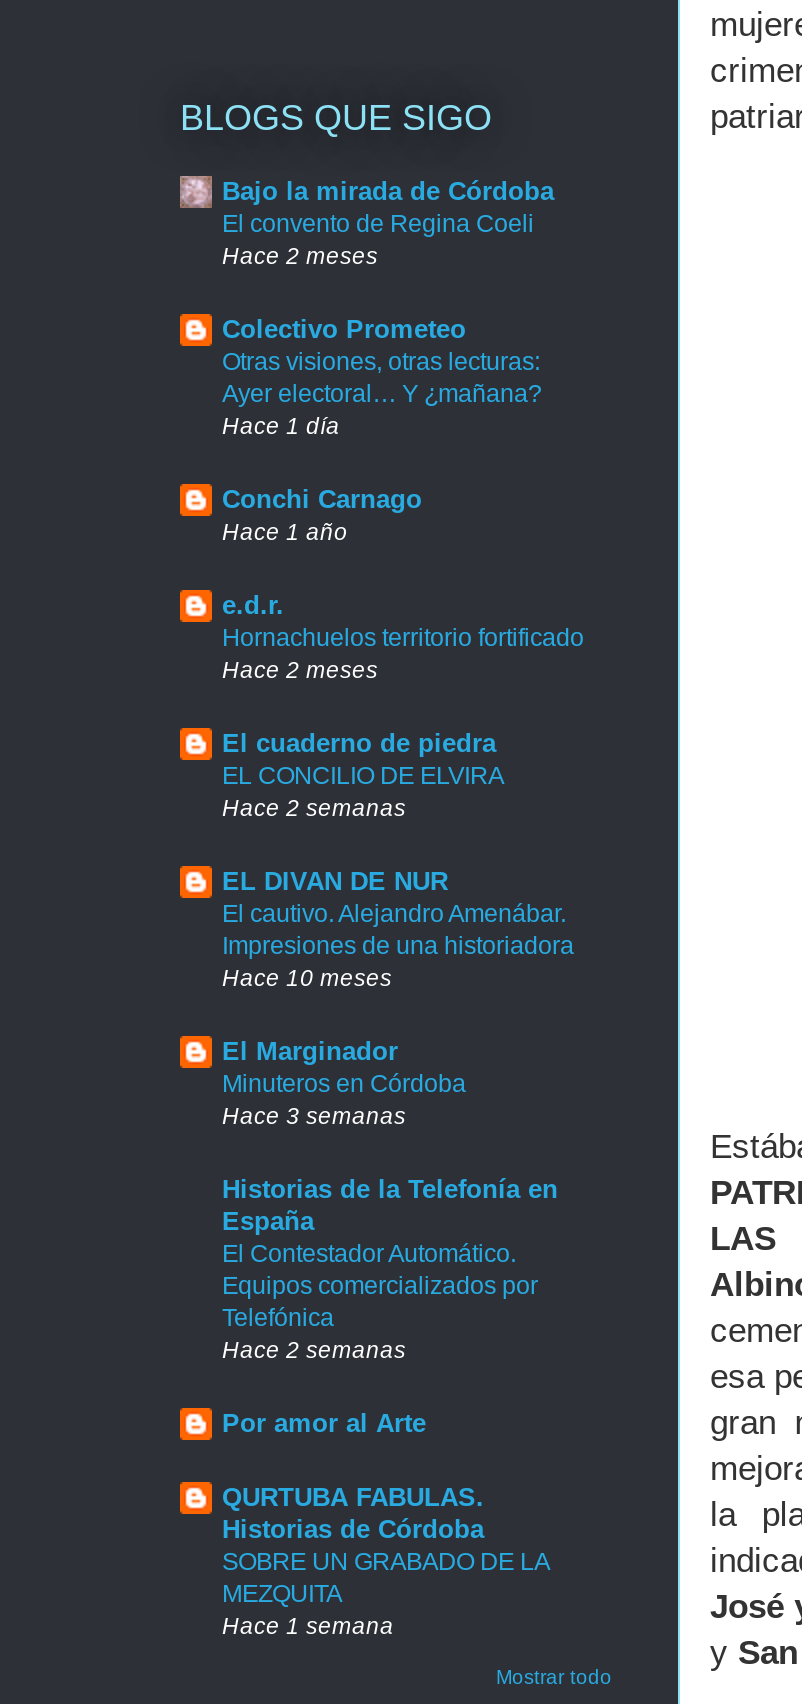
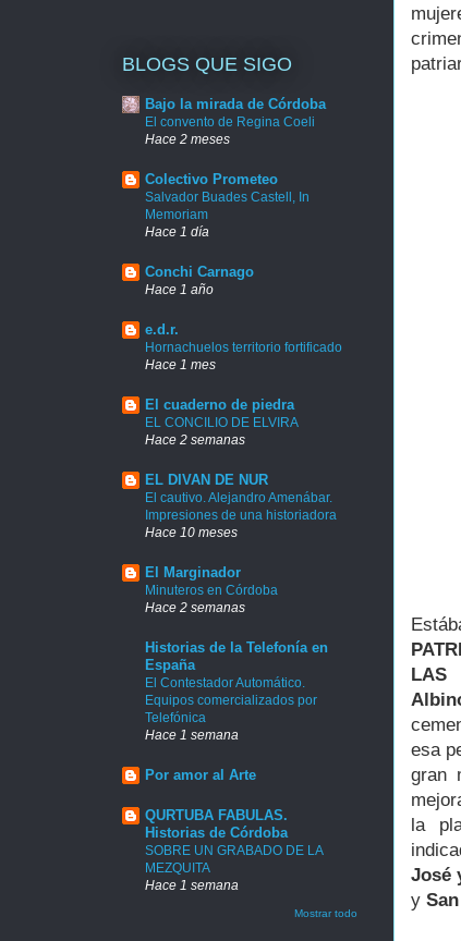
[222,347,542,407] Otras visiones, otras lecturas: | Ayer electoral… Y ¿mañana? -> [145,189,310,222] Salvador Buades Castell, In | Memoriam
[222,655,378,681] Hace 2 meses -> [145,357,216,371] Hace 1 mes
[222,1101,406,1127] Hace 3 semanas -> [145,600,245,614] Hace 2 semanas
[222,1335,406,1361] Hace 2 semanas -> [145,727,239,741] Hace 1 semana

